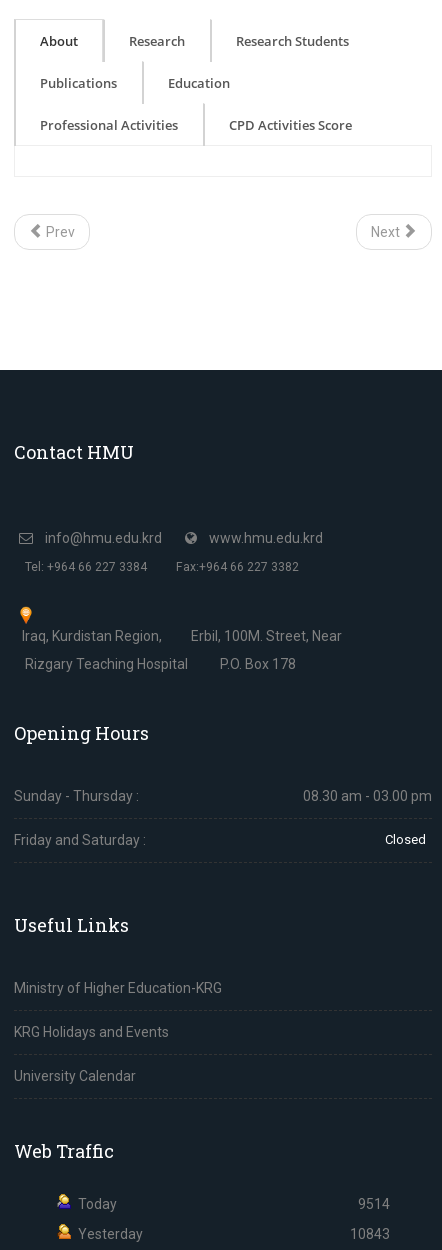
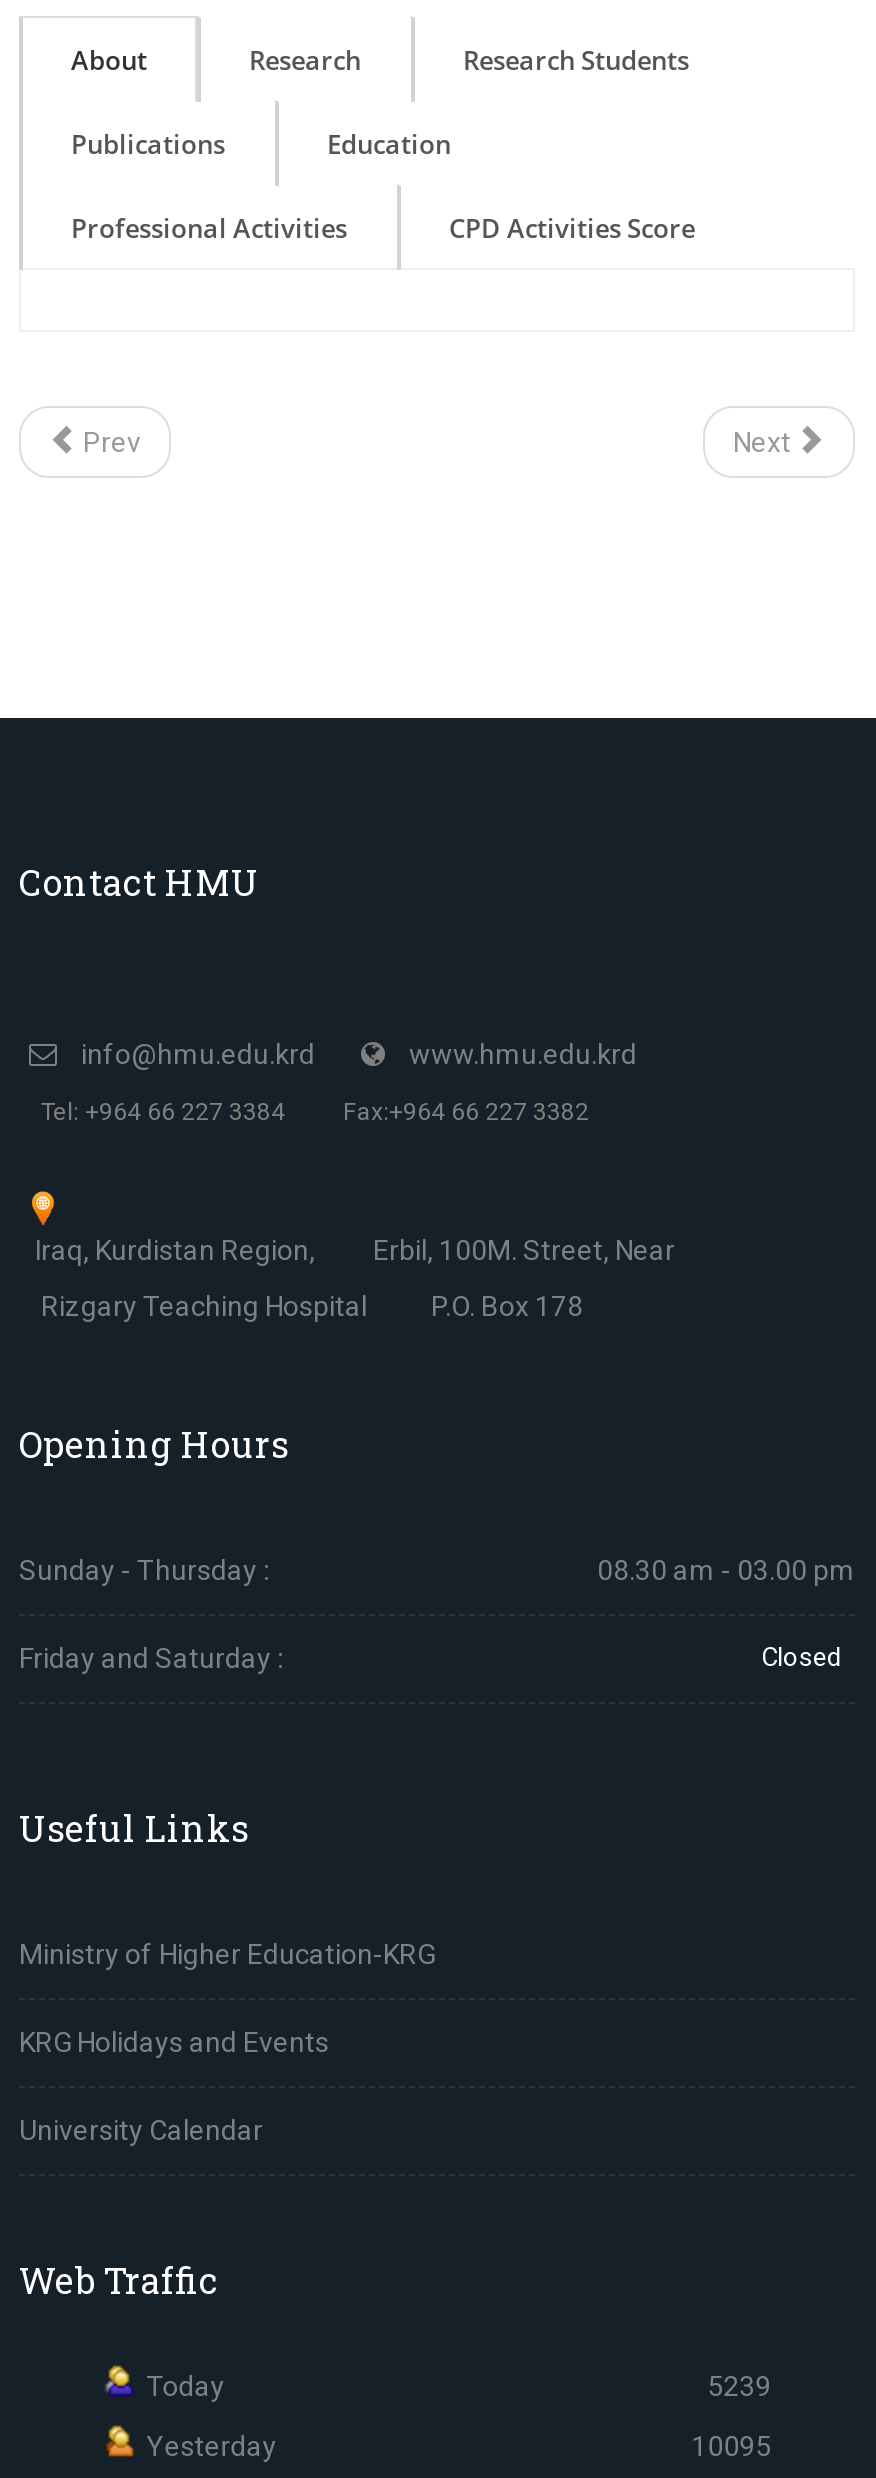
[358,1195,390,1211] 9514 -> [707,2369,771,2401] 5239
[350,1225,390,1241] 10843 -> [691,2429,771,2461] 10095

